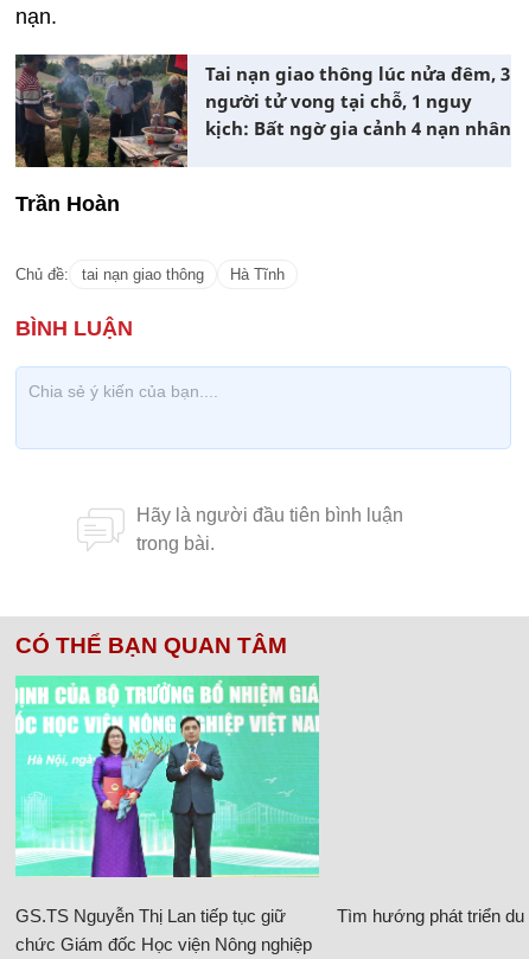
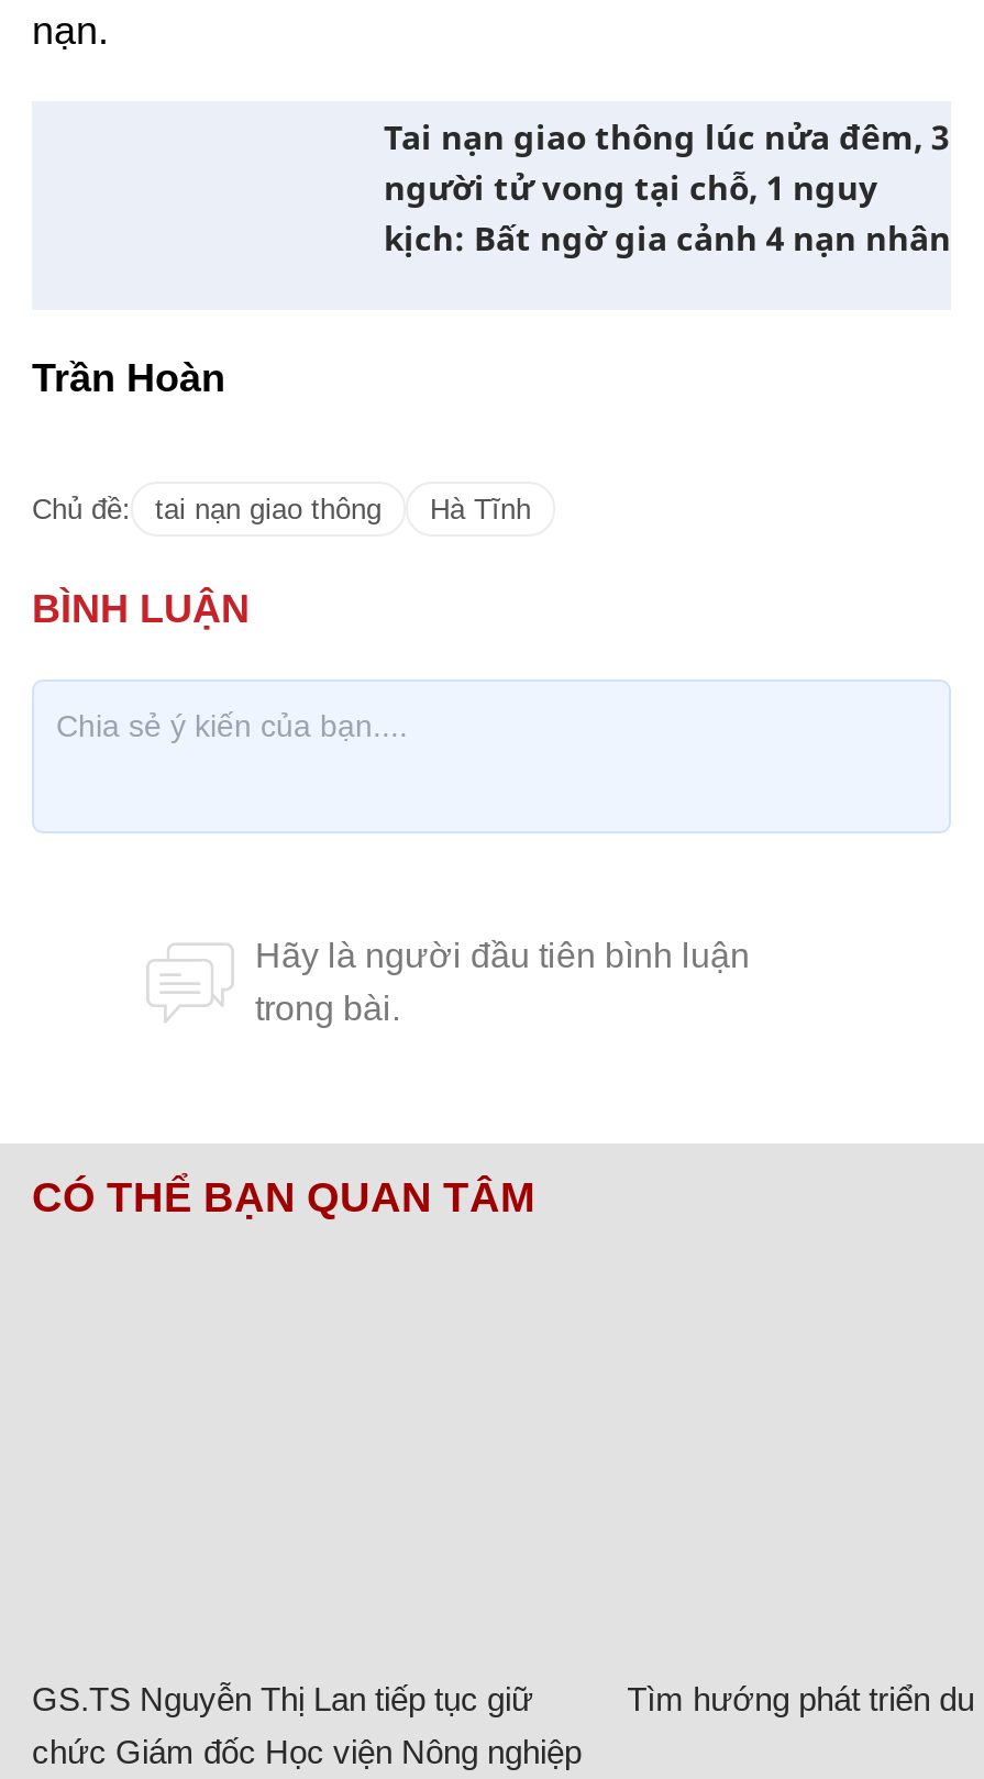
[14,53,189,168] [image] -> none
[14,675,320,878] [image] -> none

